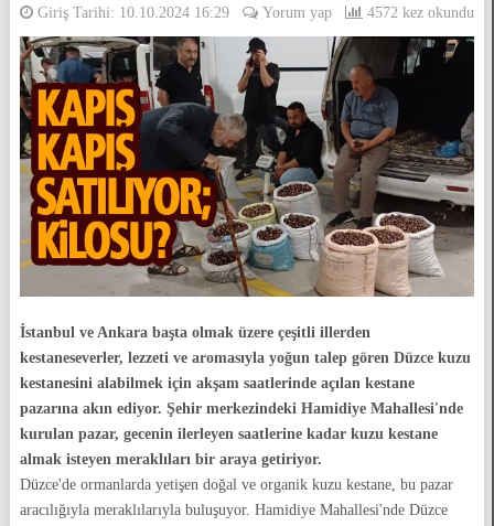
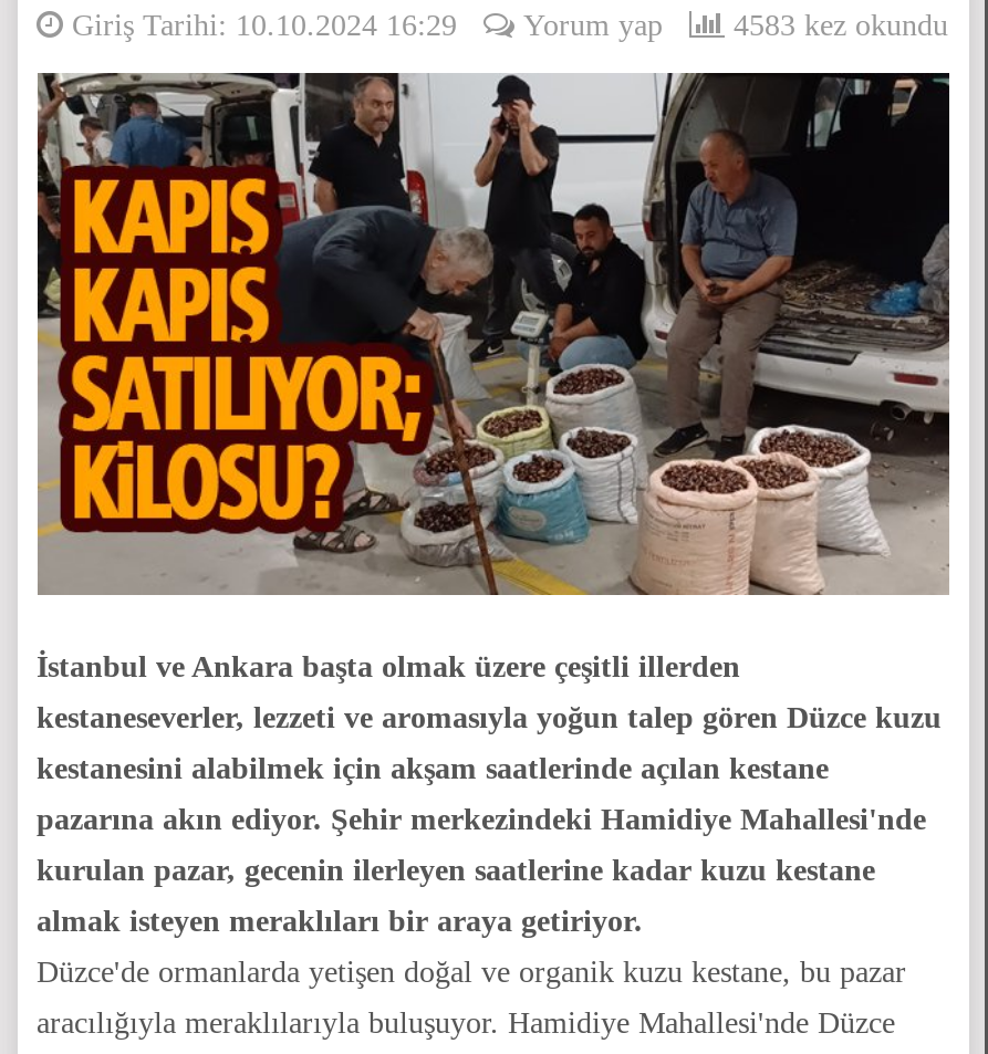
[262,5,474,20] Yorum yap 4572 kez okundu -> [523,9,948,40] Yorum yap 4583 kez okundu

